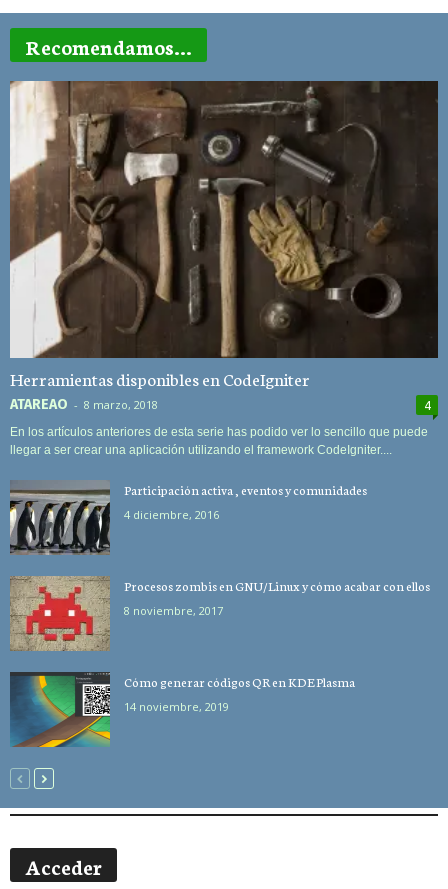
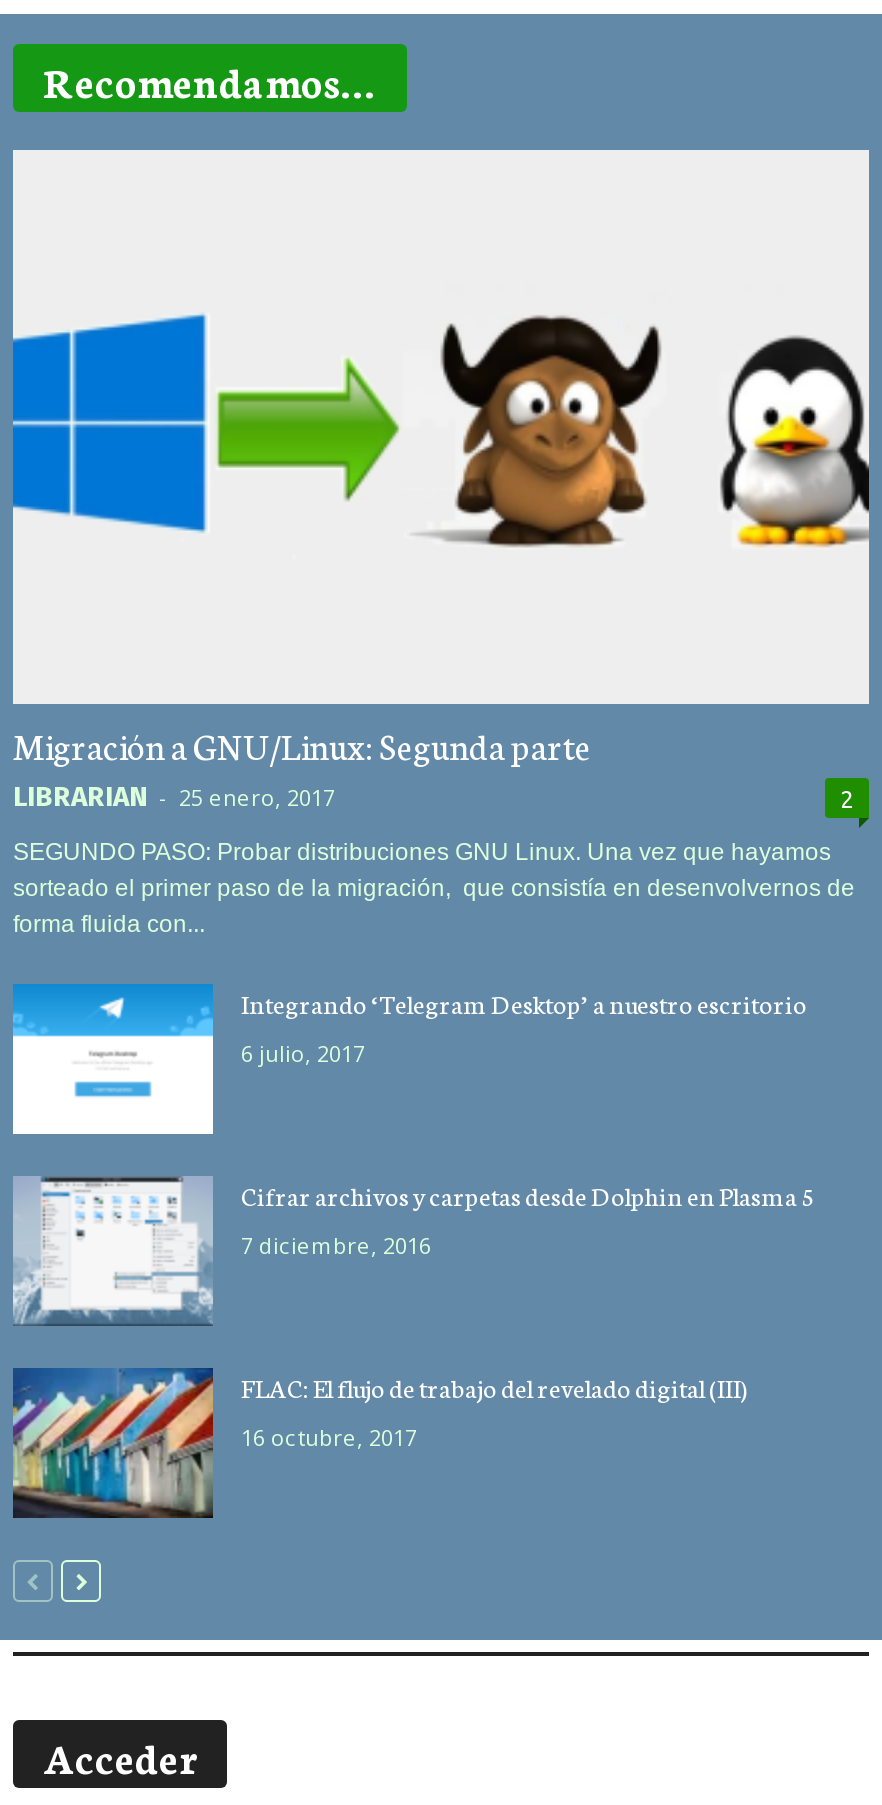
[9,80,439,412] [image] | Herramientas disponibles en CodeIgniter | ATAREAO - 8 marzo, 2018 | 4 -> [11,148,871,813] [image] | Migración a GNU/Linux: Segunda parte | LIBRARIAN - 25 enero, 2017 | 2
[10,424,428,456] En los artículos anteriores de esta serie has podido ver lo sencillo que puede | llegar a ser crear una aplicación utilizando el framework CodeIgniter.... -> [13,837,855,937] SEGUNDO PASO: Probar distribuciones GNU Linux. Una vez que hayamos | sorteado el primer paso de la migración, que consistía en desenvolvernos de | forma fluida con...
[9,480,367,555] [image] | Participación activa , eventos y comunidades -> [11,984,807,1136] [image] | Integrando ‘Telegram Desktop’ a nuestro escritorio
[124,506,219,521] 4 diciembre, 2016 -> [241,1037,365,1067] 6 julio, 2017
[10,576,430,651] [image] | Procesos zombis en GNU/Linux y cómo acabar con ellos -> [11,1176,815,1326] [image] | Cifrar archivos y carpetas desde Dolphin en Plasma 5
[124,602,223,617] 8 noviembre, 2017 -> [241,1229,431,1259] 7 diciembre, 2016
[10,671,355,748] [image] | Cómo generar códigos QR en KDE Plasma -> [11,1368,749,1520] [image] | FLAC: El flujo de trabajo del revelado digital (III)
[124,698,229,713] 14 noviembre, 2019 -> [241,1421,417,1451] 16 octubre, 2017

